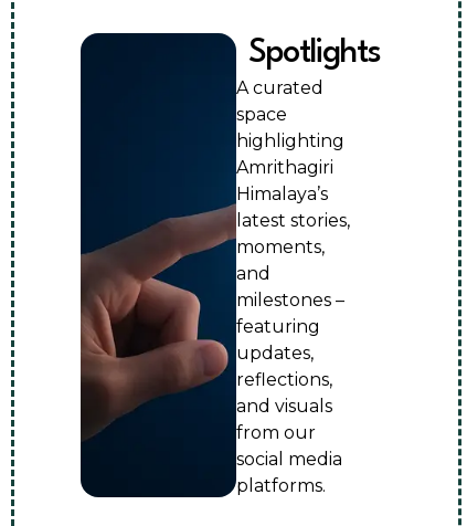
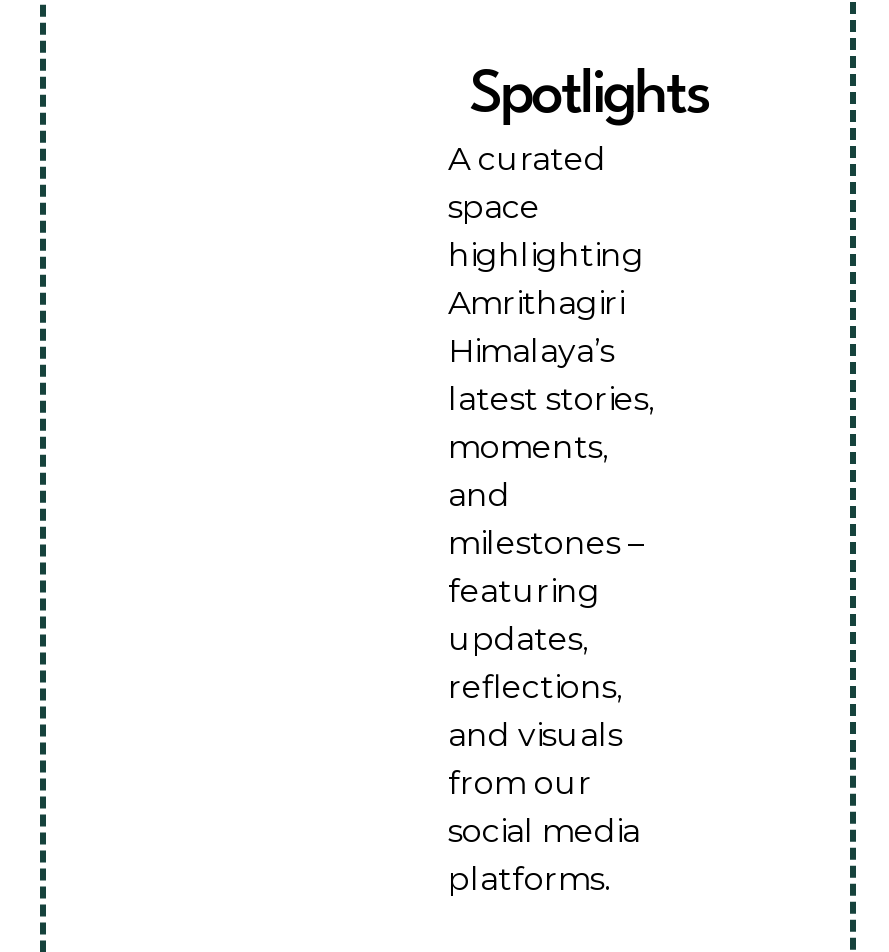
[79,32,237,498] [image] -> none

